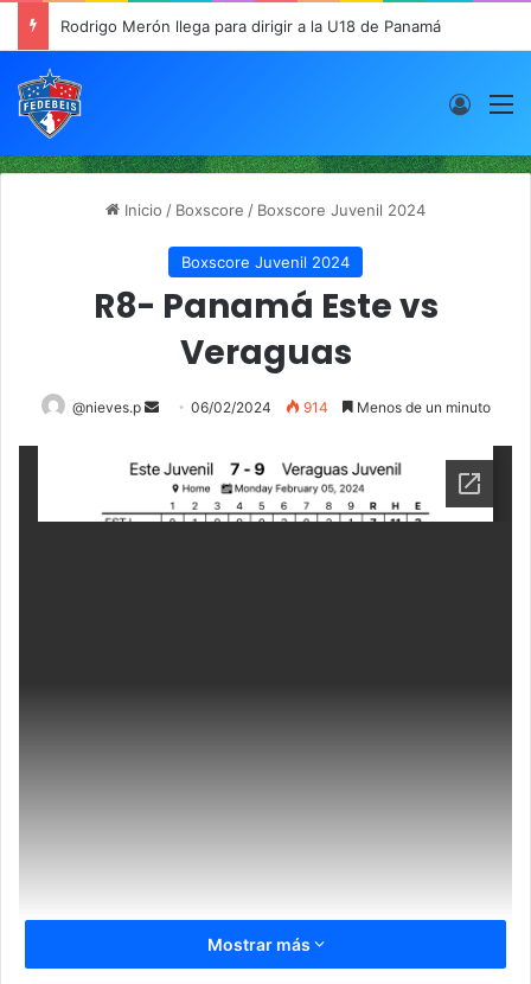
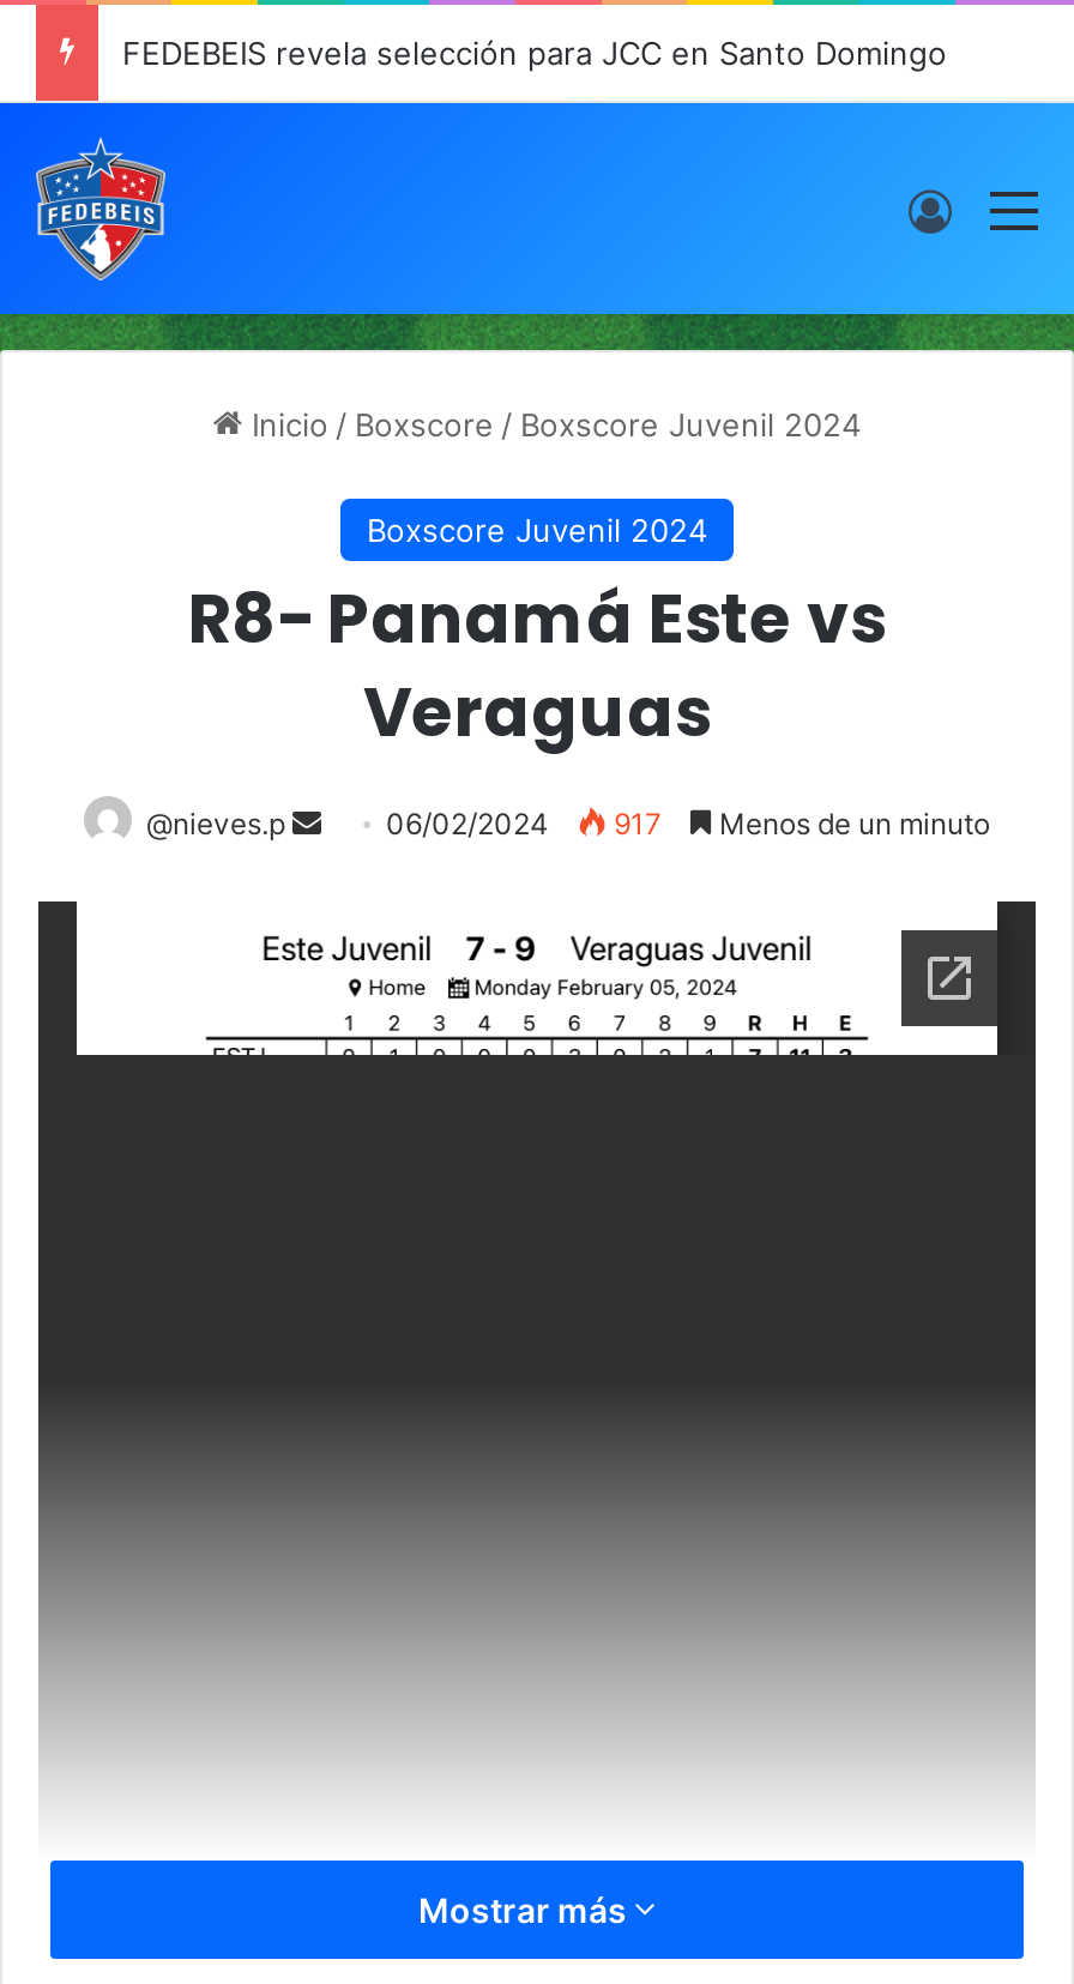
[60,17,441,36] Rodrigo Merón llega para dirigir a la U18 de Panamá -> [122,34,947,72] FEDEBEIS revela selección para JCC en Santo Domingo
[299,398,328,416] 914 -> [607,806,662,842] 917

